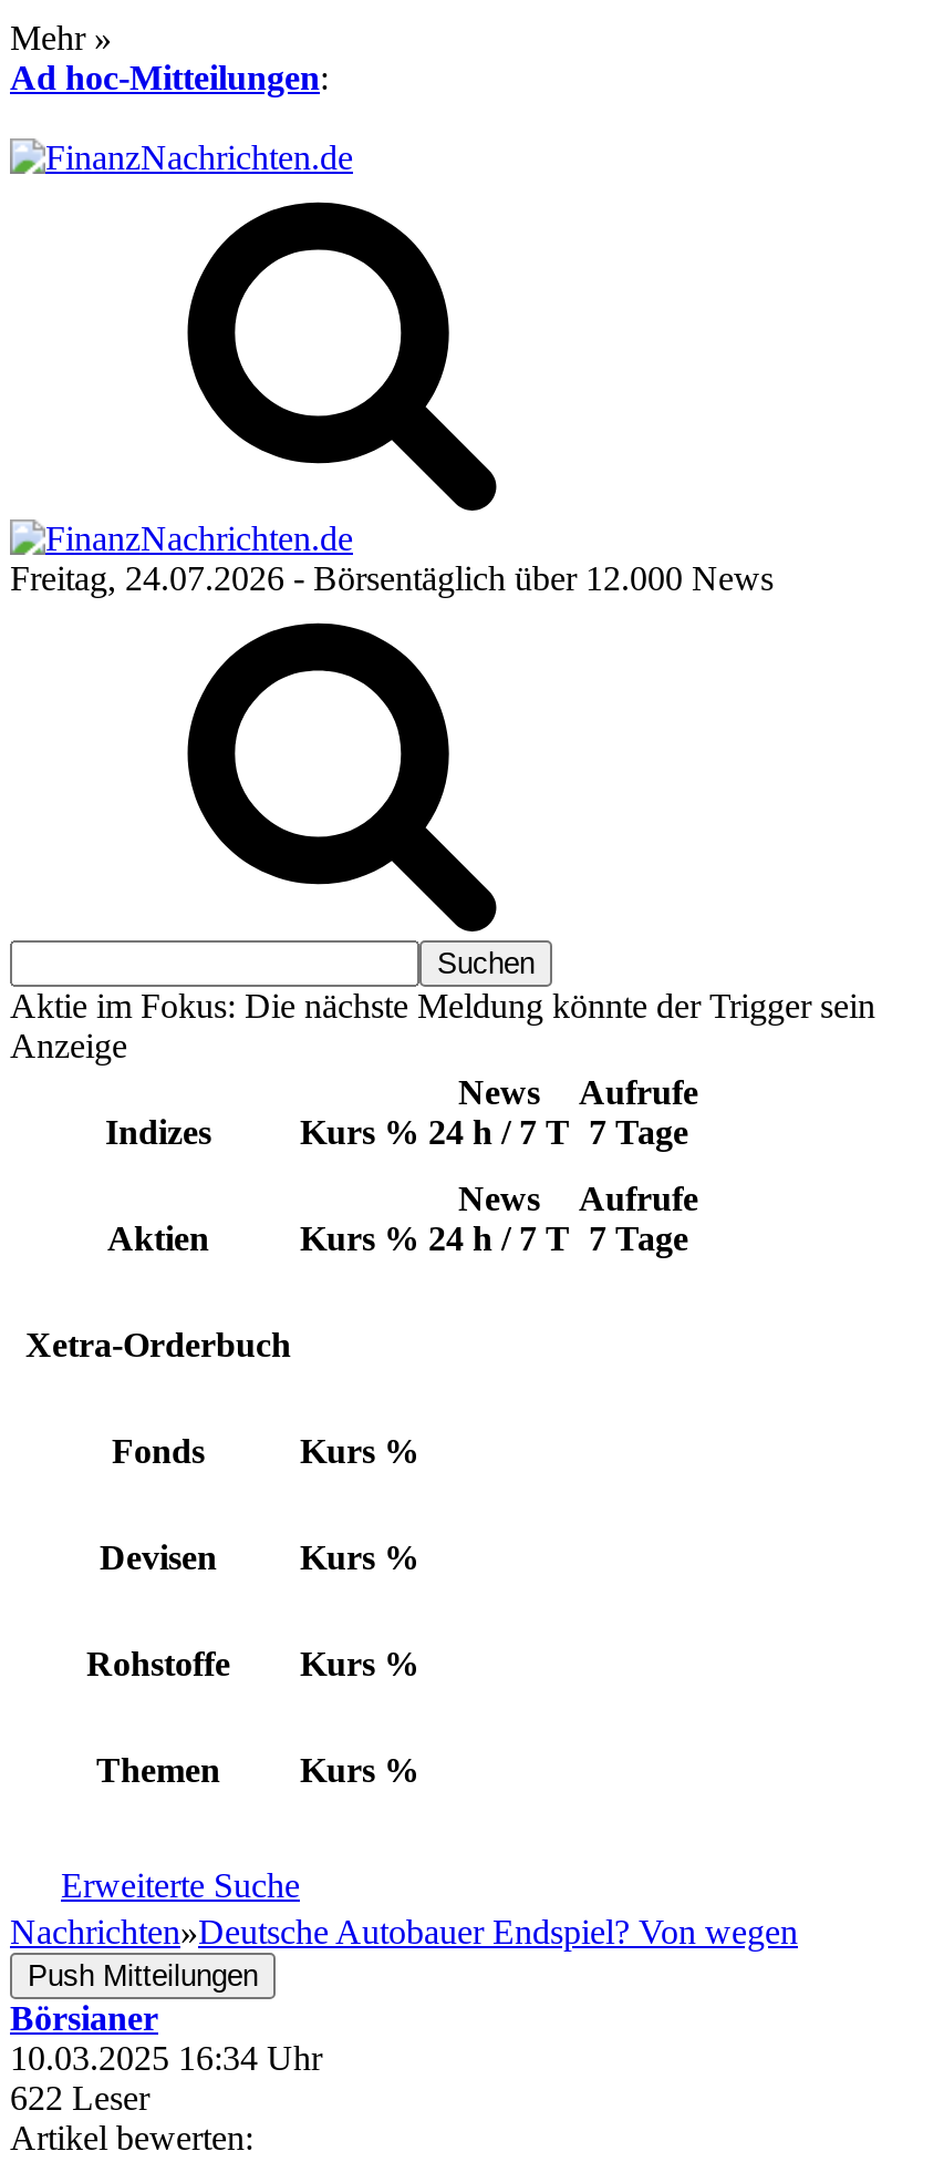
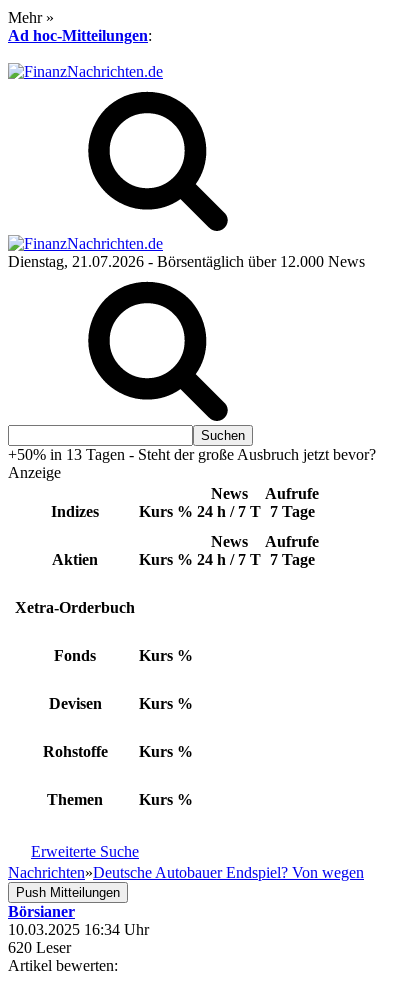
[10,559,774,597] Freitag, 24.07.2026 - Börsentäglich über 12.000 News -> [8,253,365,270] Dienstag, 21.07.2026 - Börsentäglich über 12.000 News
[10,987,875,1025] Aktie im Fokus: Die nächste Meldung könnte der Trigger sein -> [8,446,376,463] +50% in 13 Tagen - Steht der große Ausbruch jetzt bevor?
[10,2079,149,2117] 622 Leser -> [8,939,71,956] 620 Leser

